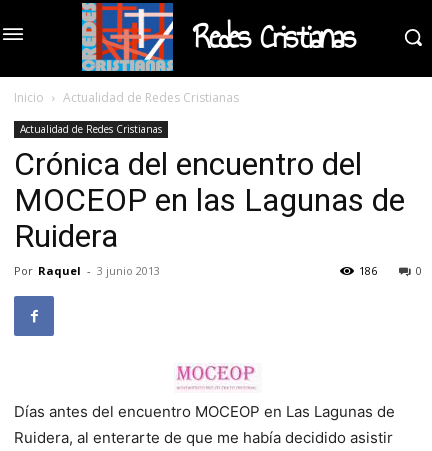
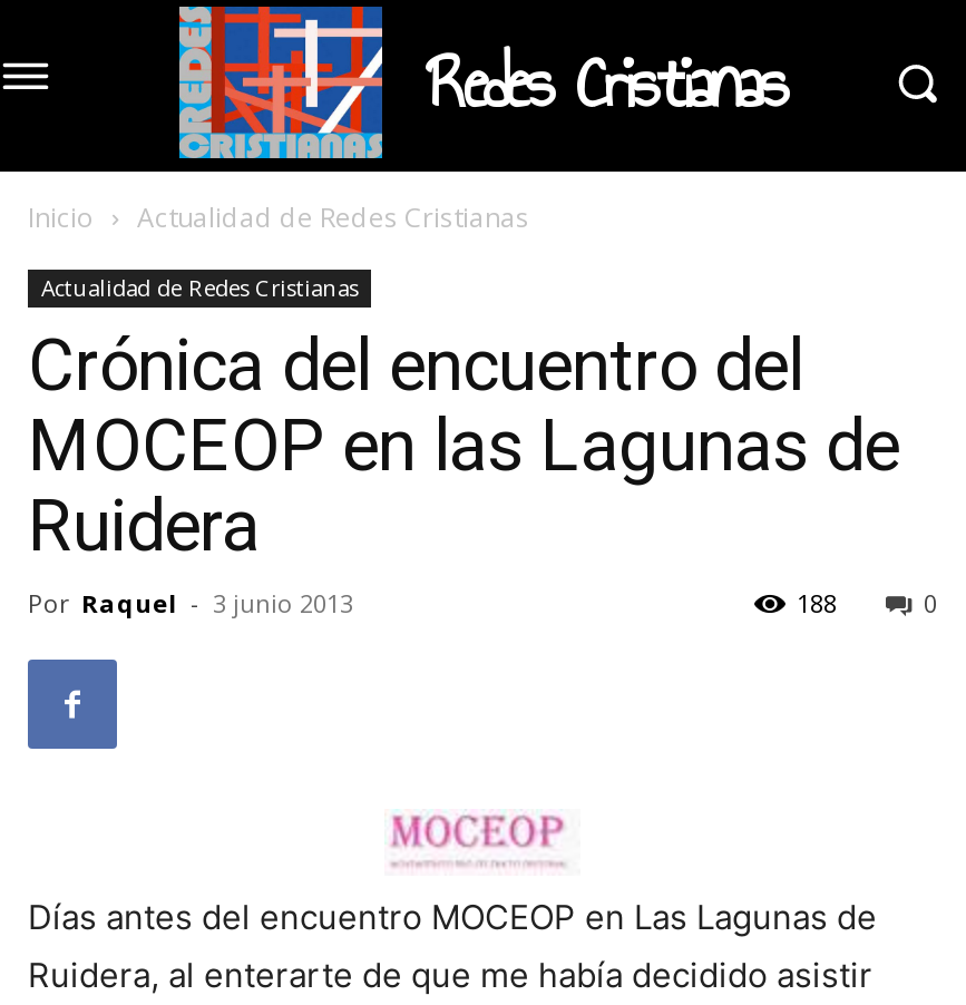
[359,263,377,278] 186 -> [797,587,837,621] 188

